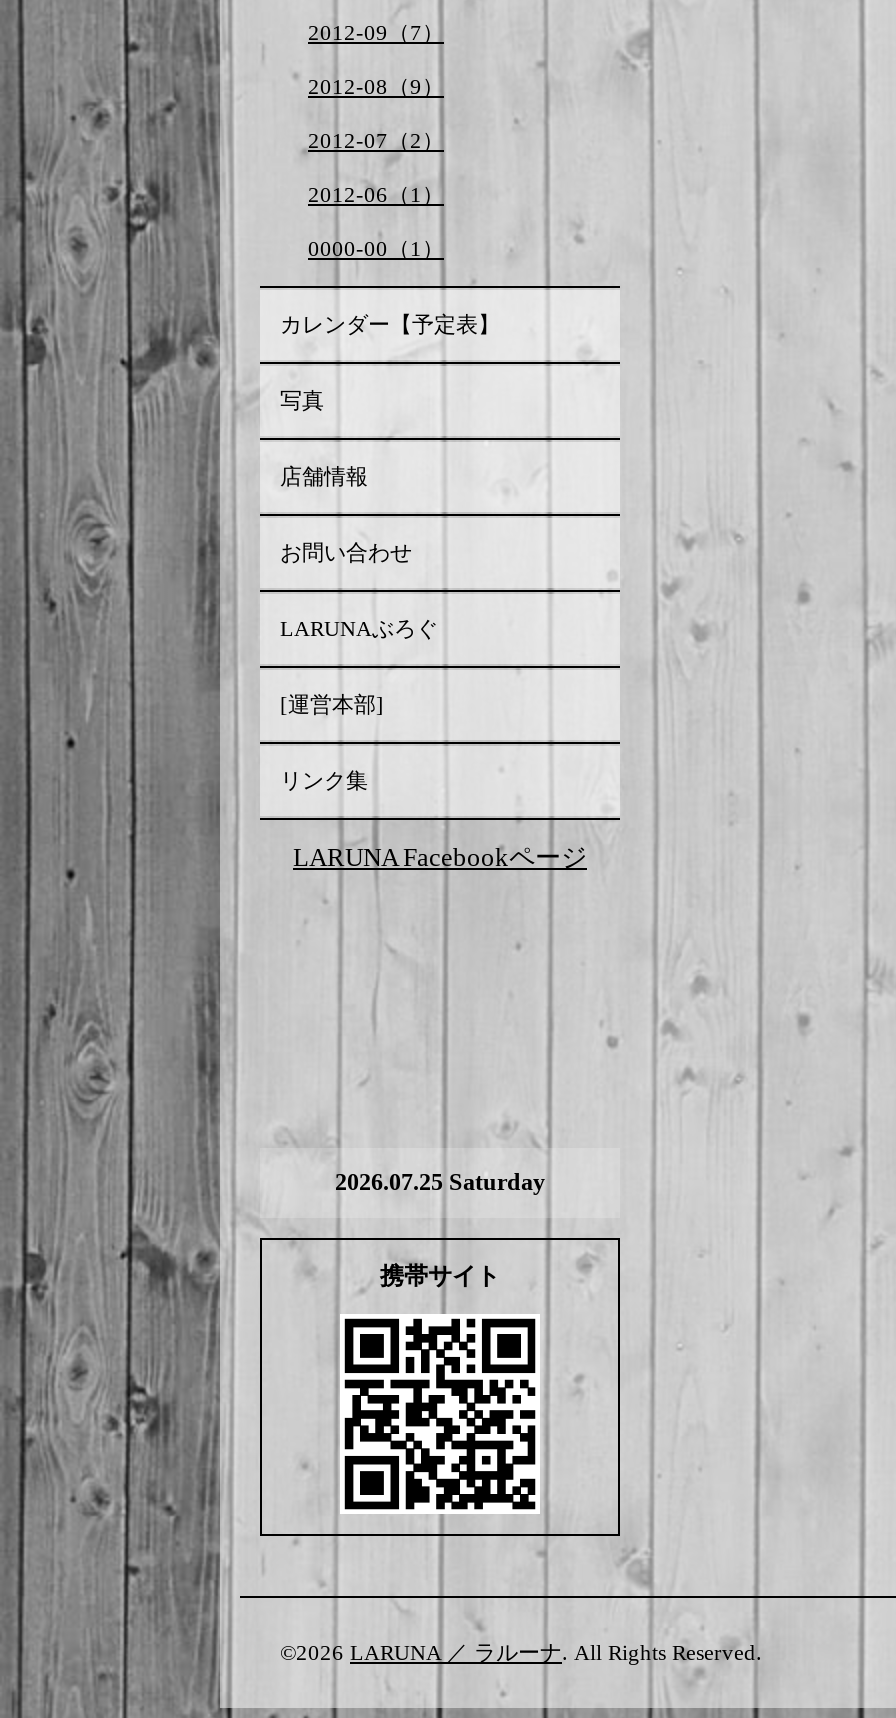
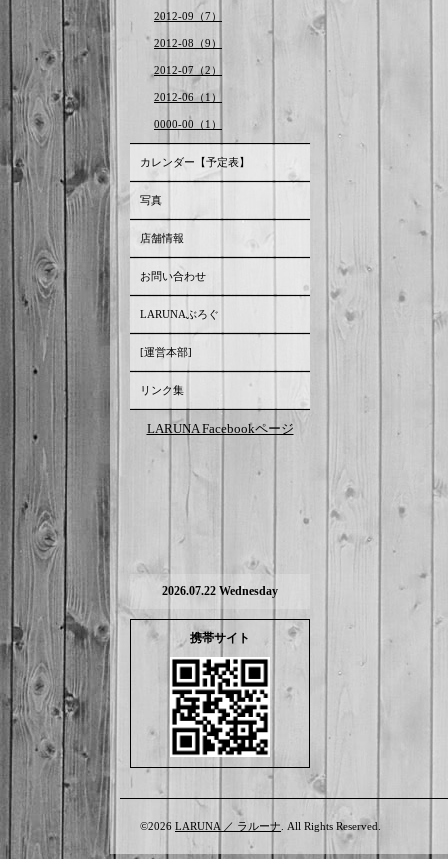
[335,1168,545,1196] 2026.07.25 Saturday -> [162,584,278,598] 2026.07.22 Wednesday

